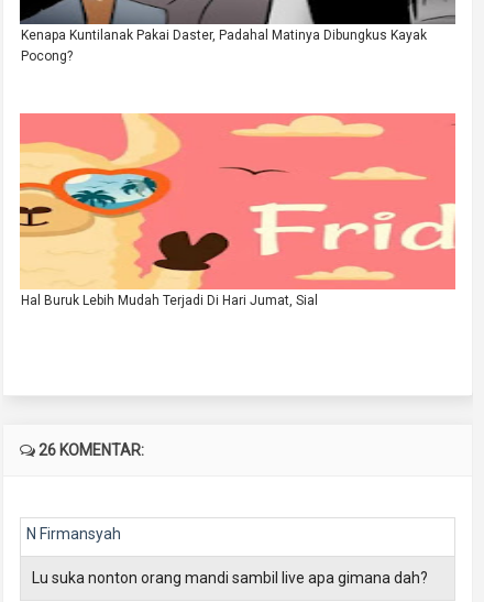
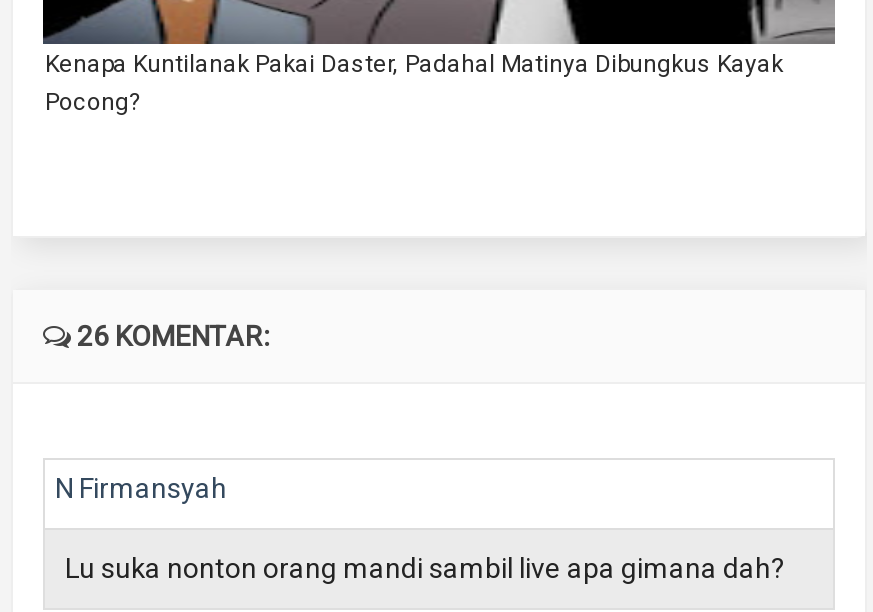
[19,112,457,308] [image] | Hal Buruk Lebih Mudah Terjadi Di Hari Jumat, Sial -> none

